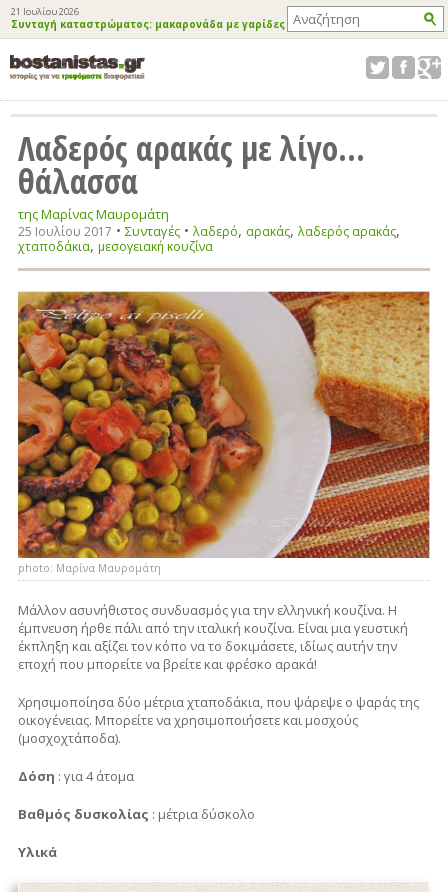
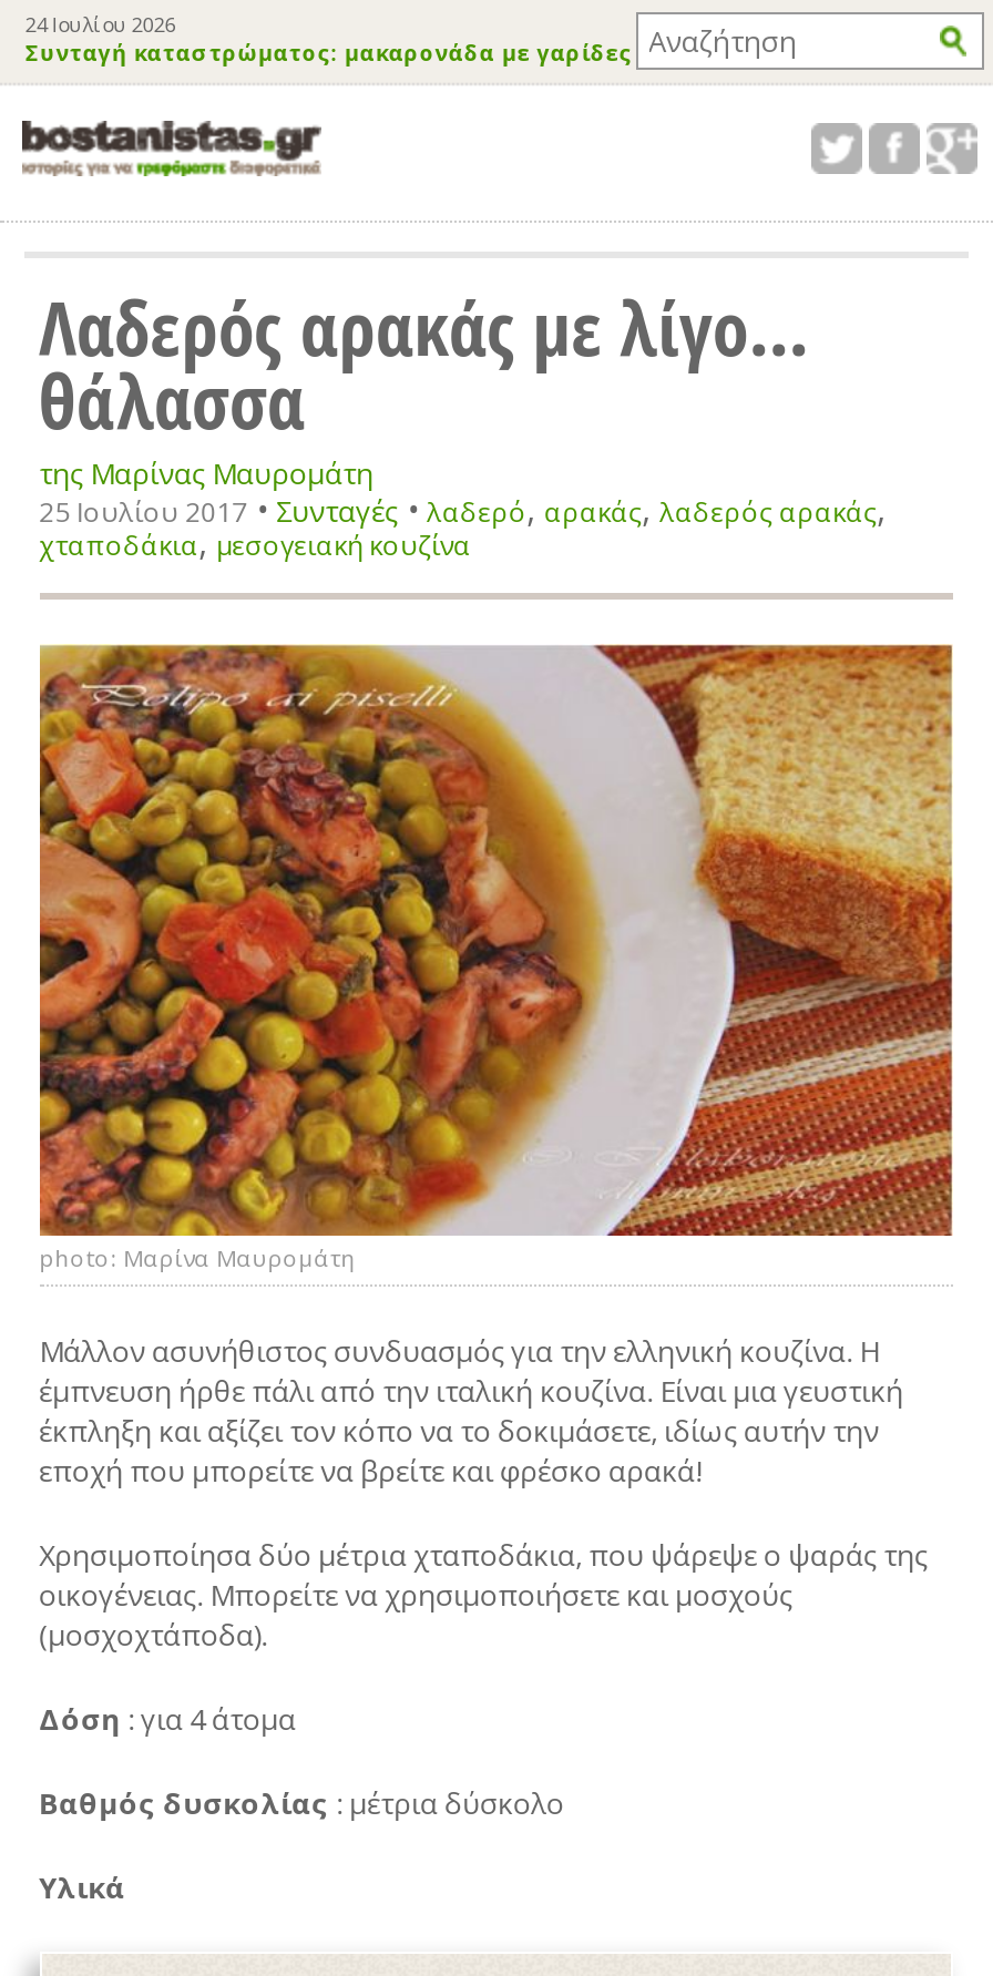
[11,5,79,18] 21 Ιουλίου 2026 -> [25,10,176,39] 24 Ιουλίου 2026

